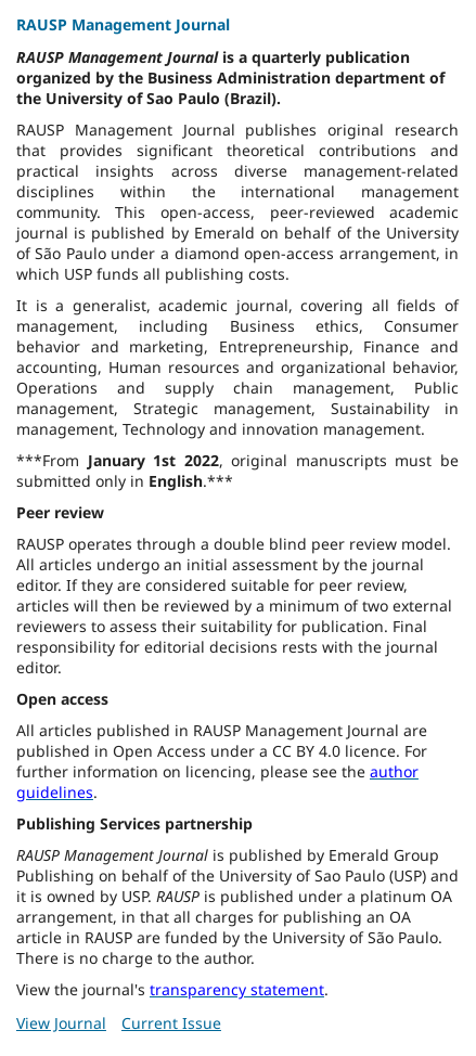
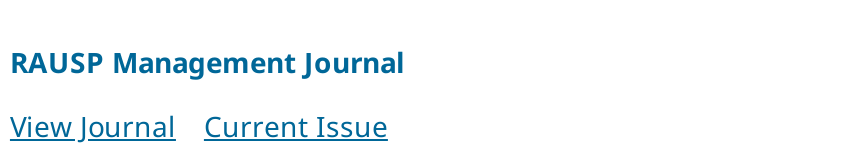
[16,47,459,1000] RAUSP Management Journal is a quarterly publication | organized by the Business Administration department of | the University of Sao Paulo (Brazil). | RAUSP Management Journal publishes original research | that provides significant theoretical contributions and | practical insights across diverse management-related | disciplines within the international management | community. This open-access, peer-reviewed academic | journal is published by Emerald on behalf of the University | of São Paulo under a diamond open-access arrangement, in | which USP funds all publishing costs. | It is a generalist, academic journal, covering all fields of | management, including Business ethics, Consumer | behavior and marketing, Entrepreneurship, Finance and | accounting, Human resources and organizational behavior, | Operations and supply chain management, Public | management, Strategic management, Sustainability in | management, Technology and innovation management. | ***From January 1st 2022, original manuscripts must be | submitted only in English.*** | Peer review | RAUSP operates through a double blind peer review model. | All articles undergo an initial assessment by the journal | editor. If they are considered suitable for peer review, | articles will then be reviewed by a minimum of two external | reviewers to assess their suitability for publication. Final | responsibility for editorial decisions rests with the journal | editor. | Open access | All articles published in RAUSP Management Journal are | published in Open Access under a CC BY 4.0 licence. For | further information on licencing, please see the author | guidelines. | Publishing Services partnership | RAUSP Management Journal is published by Emerald Group | Publishing on behalf of the University of Sao Paulo (USP) and | it is owned by USP. RAUSP is published under a platinum OA | arrangement, in that all charges for publishing an OA | article in RAUSP are funded by the University of São Paulo. | There is no charge to the author. | View the journal's transparency statement. -> none

